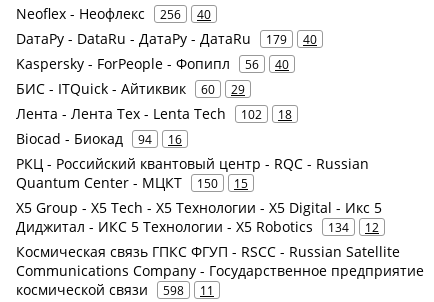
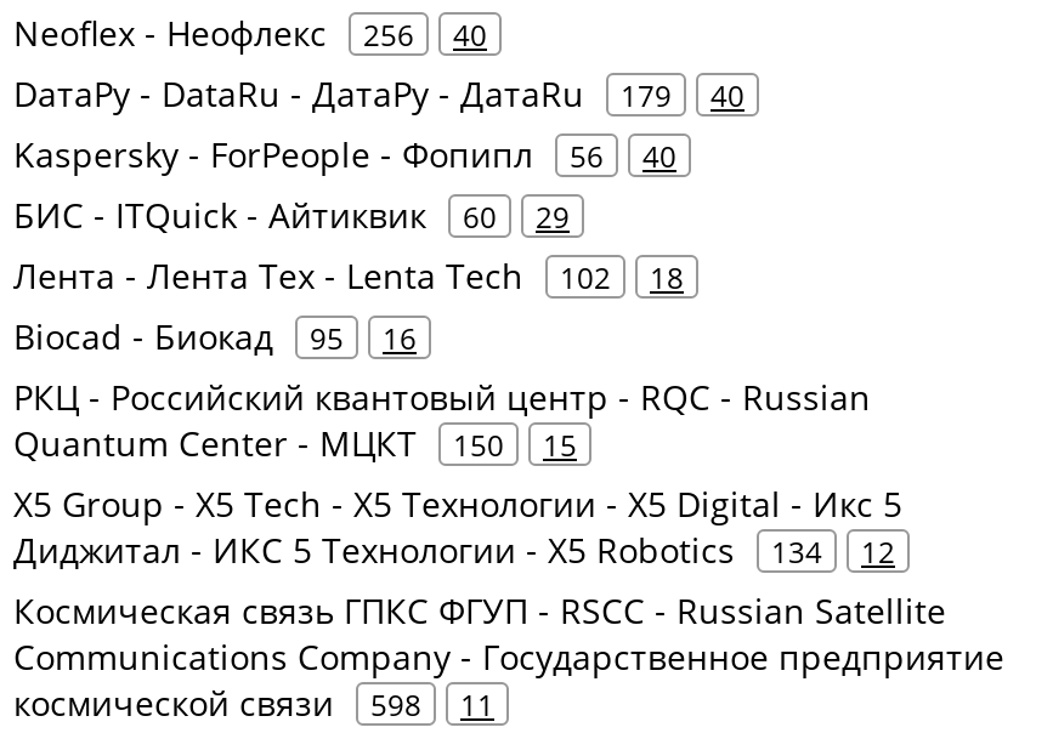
[138,131,152,147] 94 -> [310,318,344,357] 95

